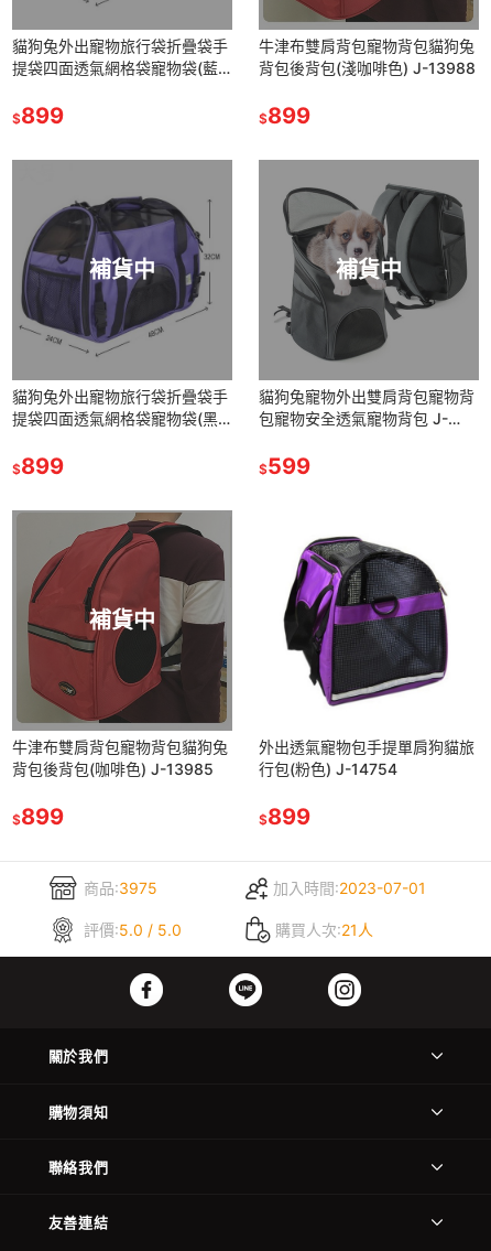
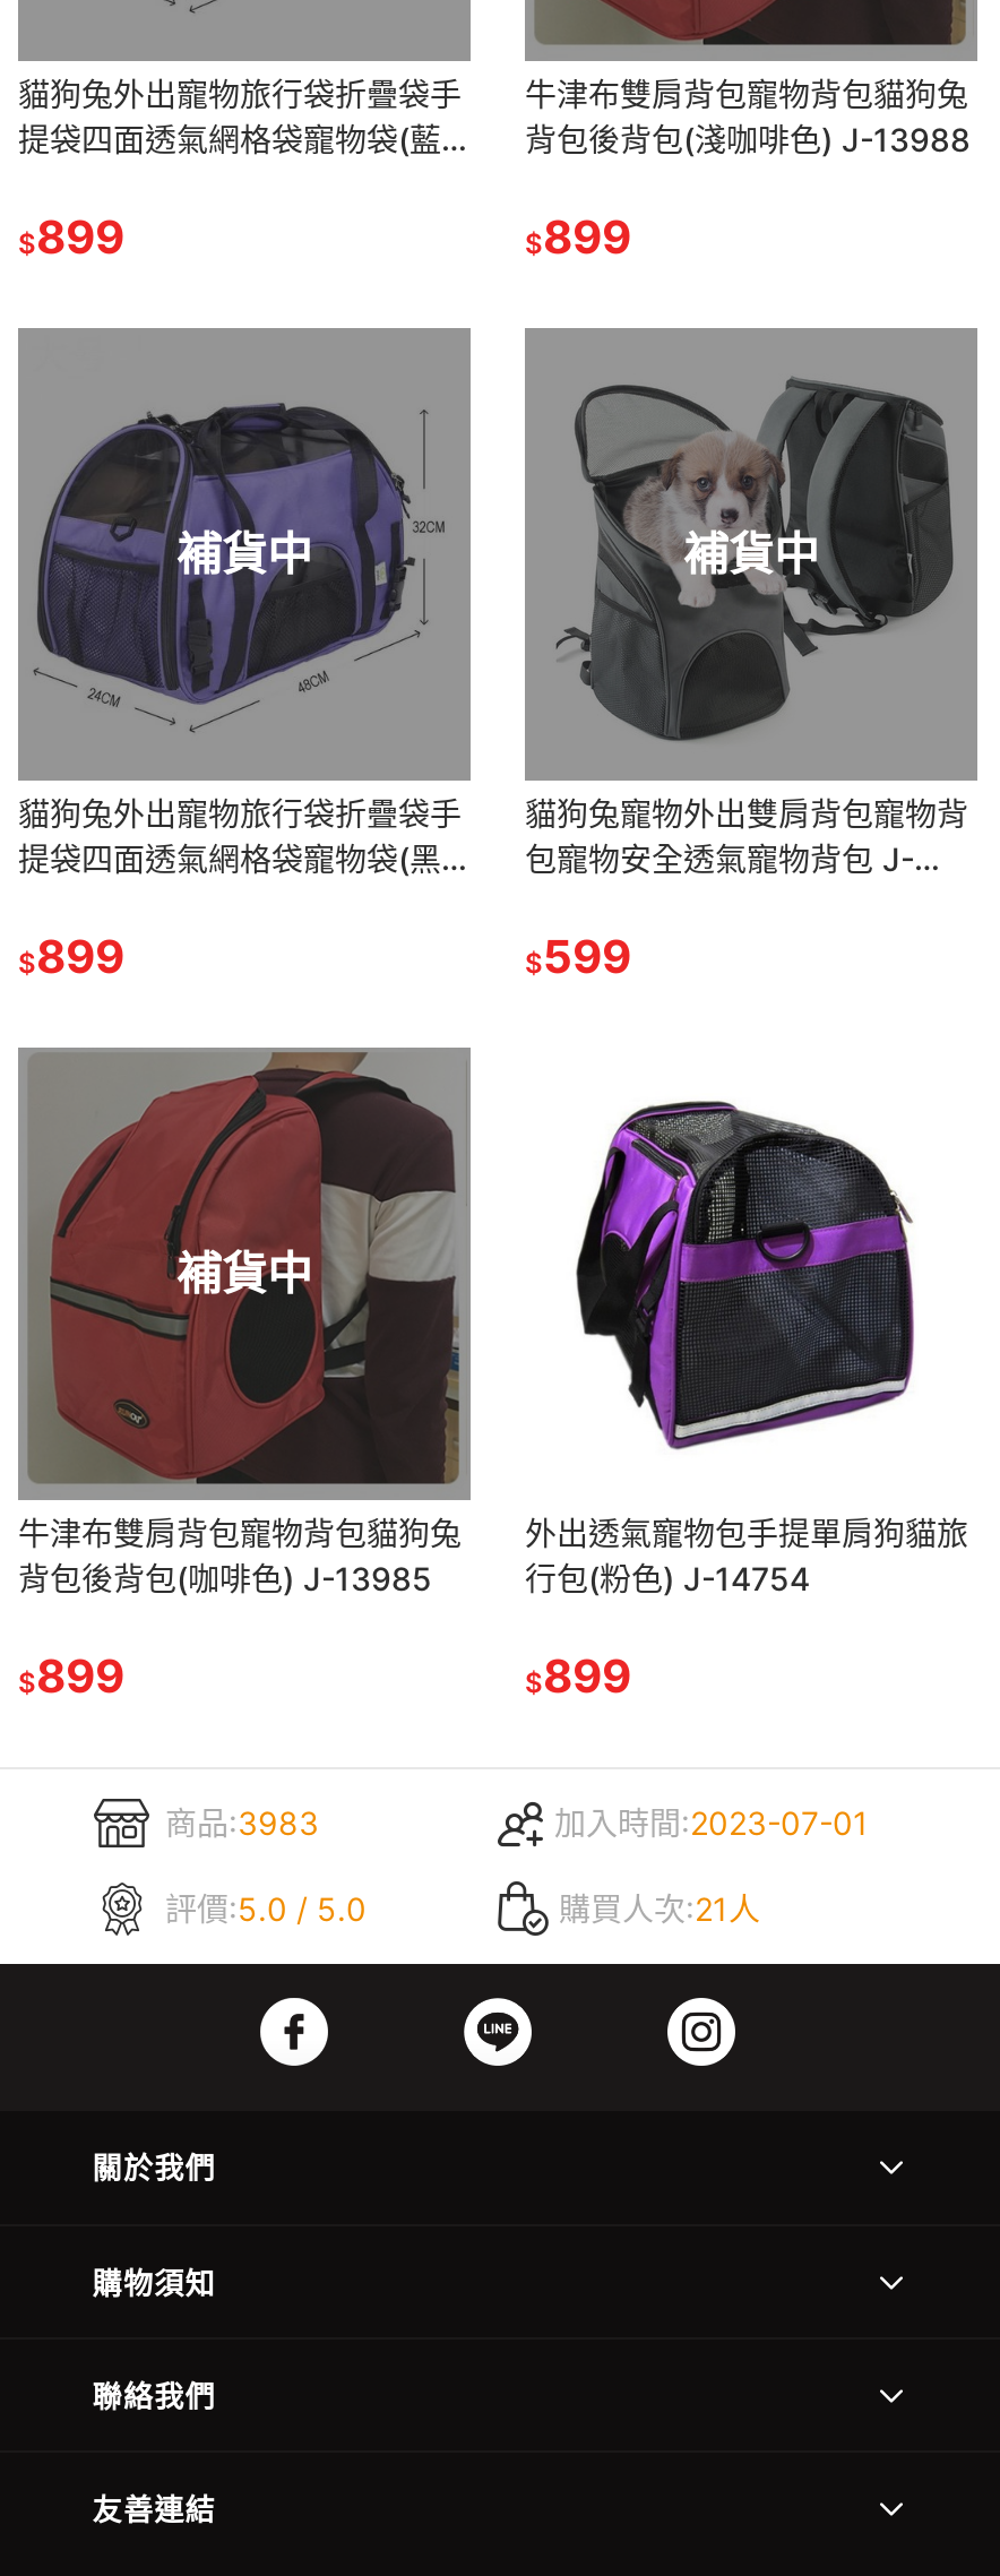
[84,878,157,897] 商品:3975 -> [165,1802,319,1841] 商品:3983

